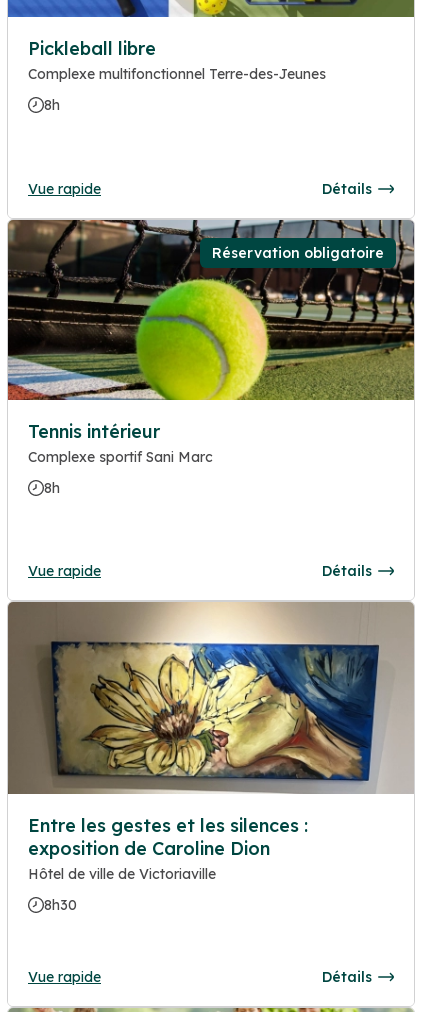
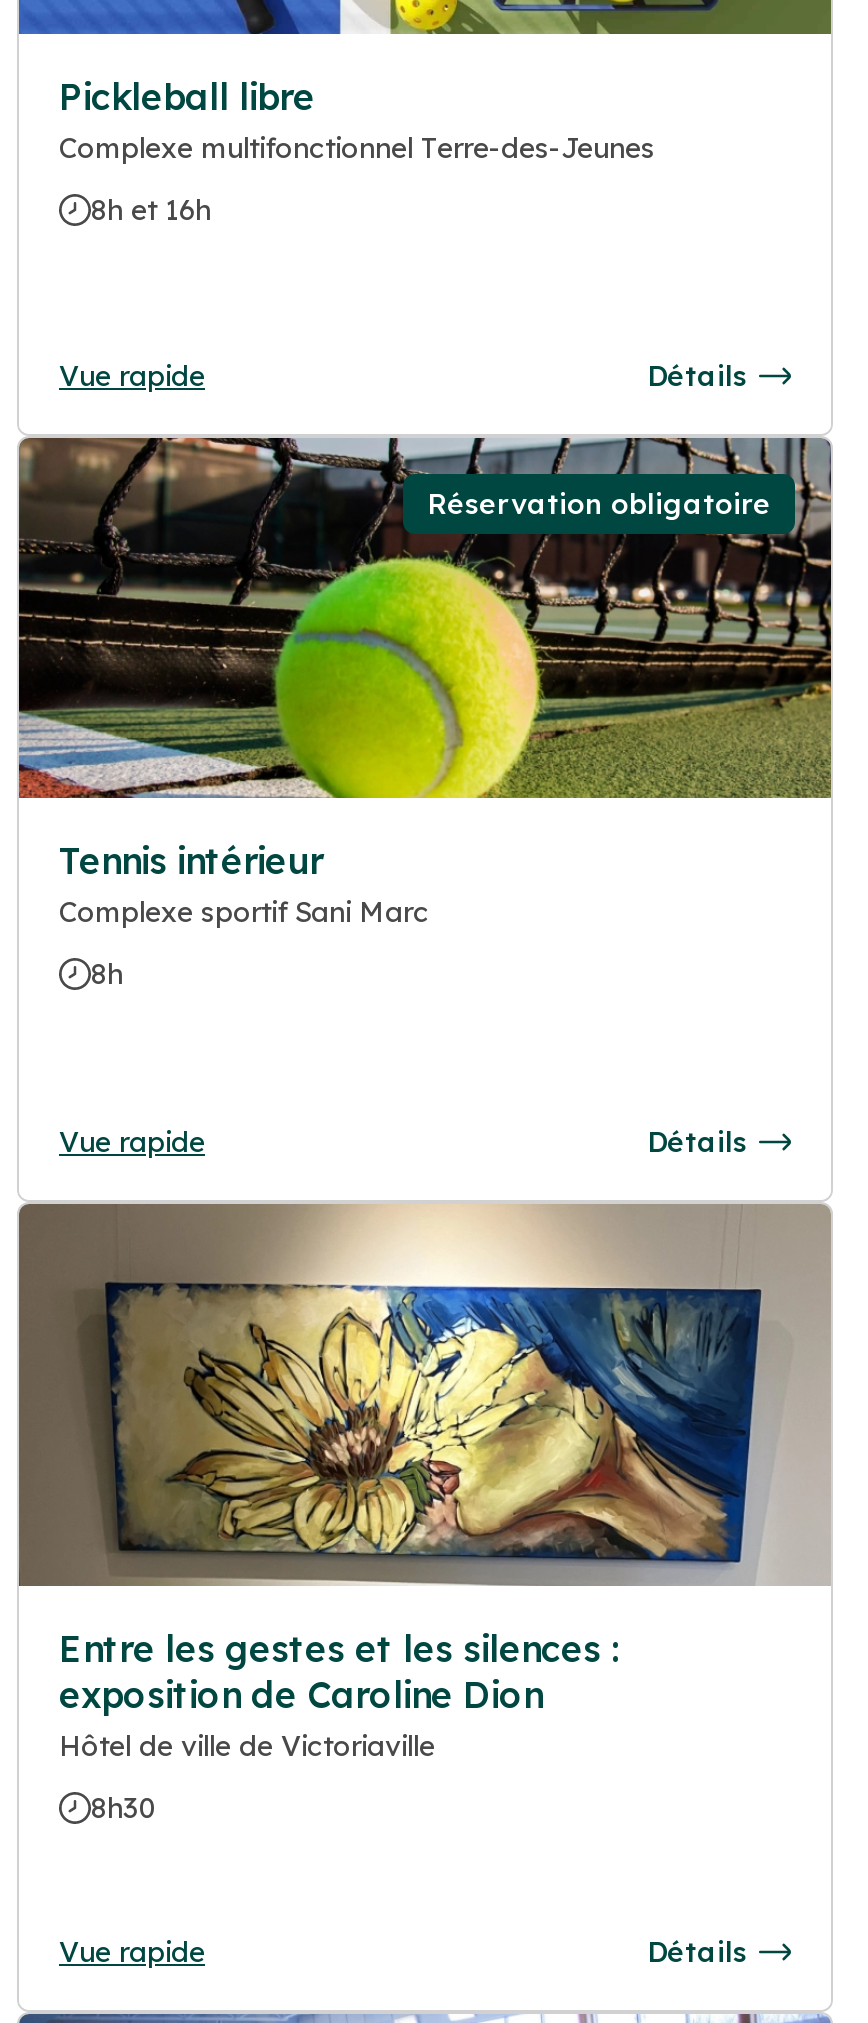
[44,96,60,114] 8h -> [91,192,211,228] 8h et 16h

